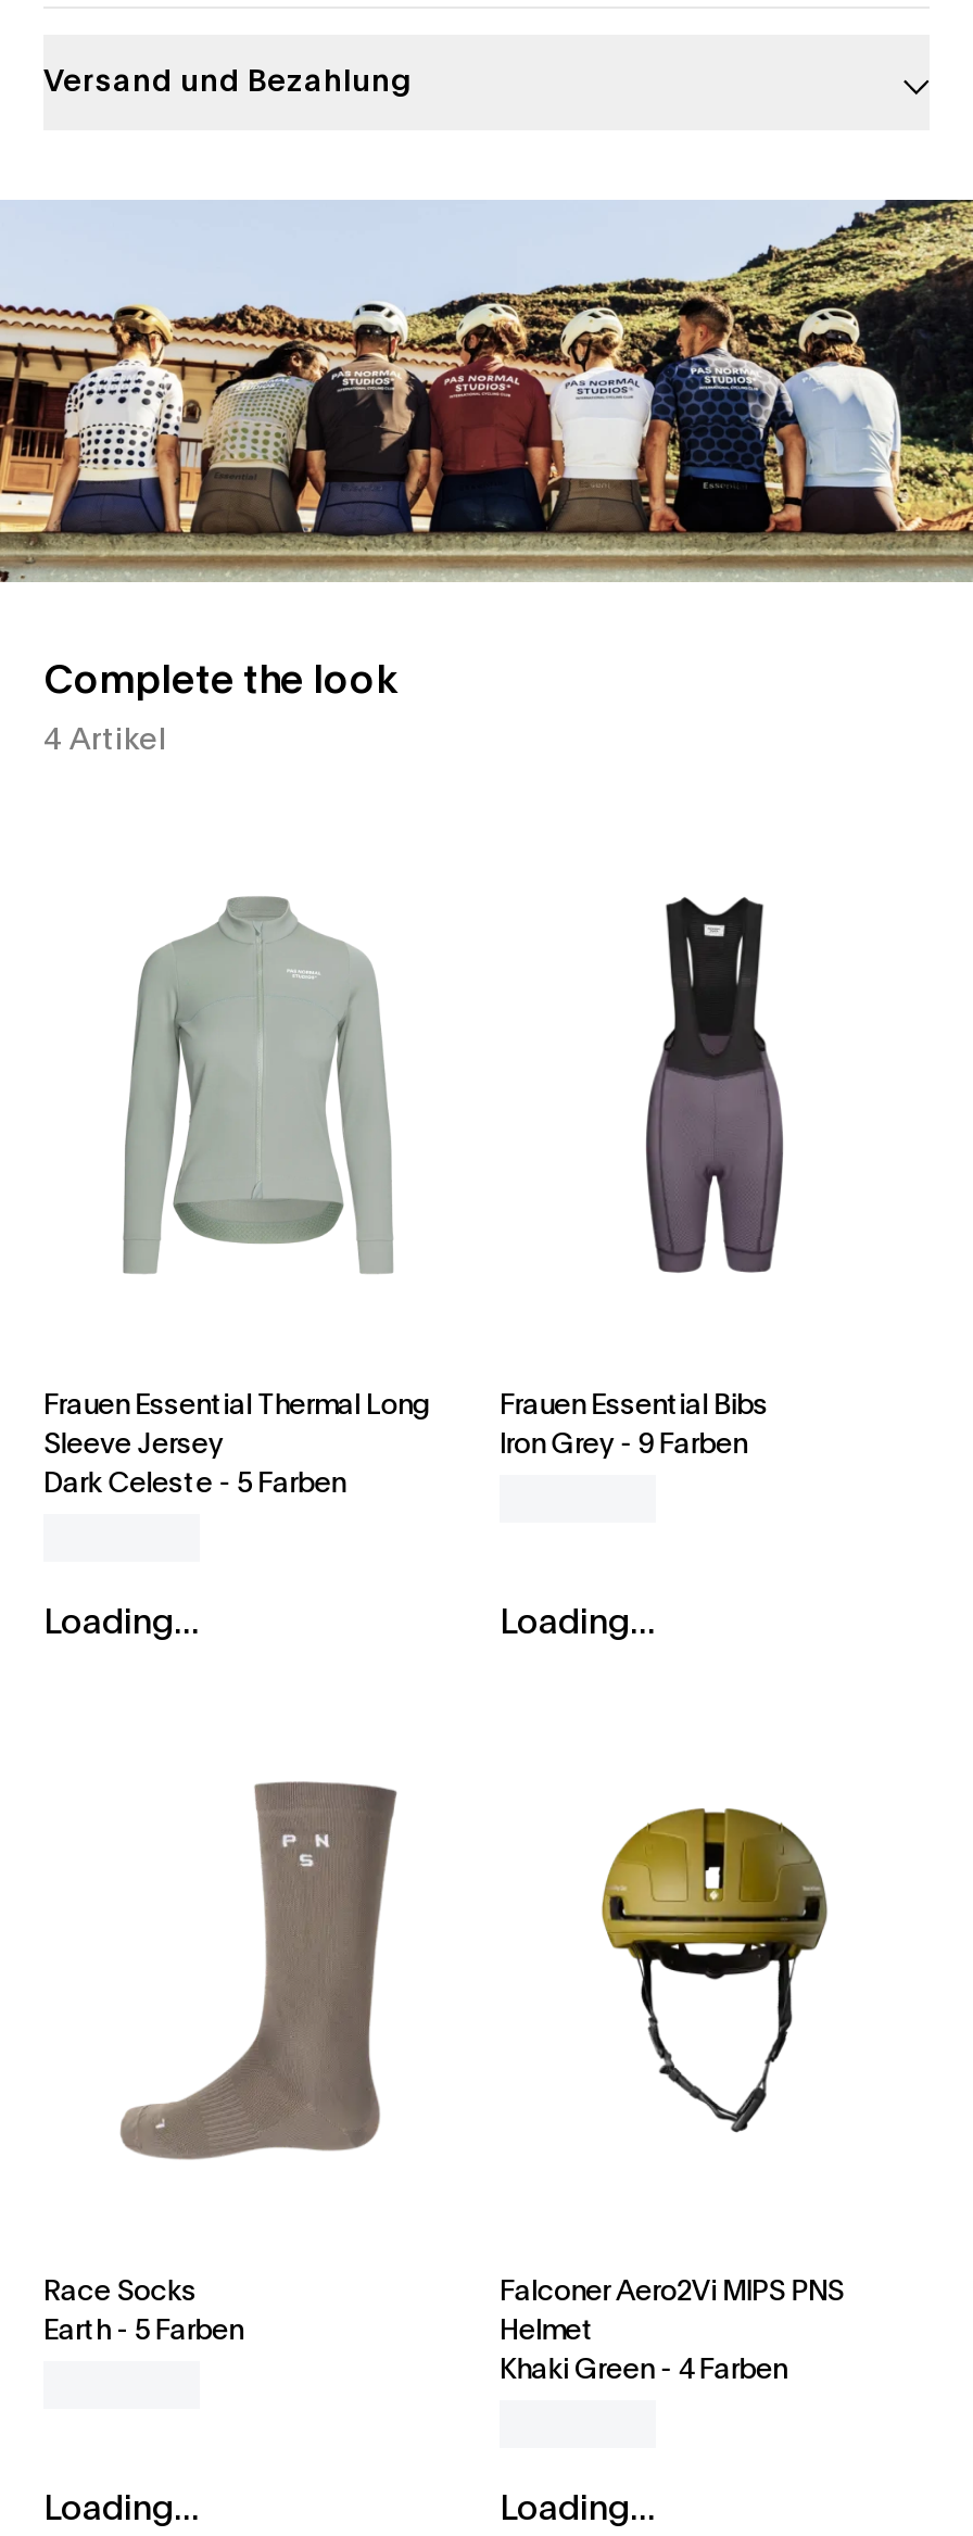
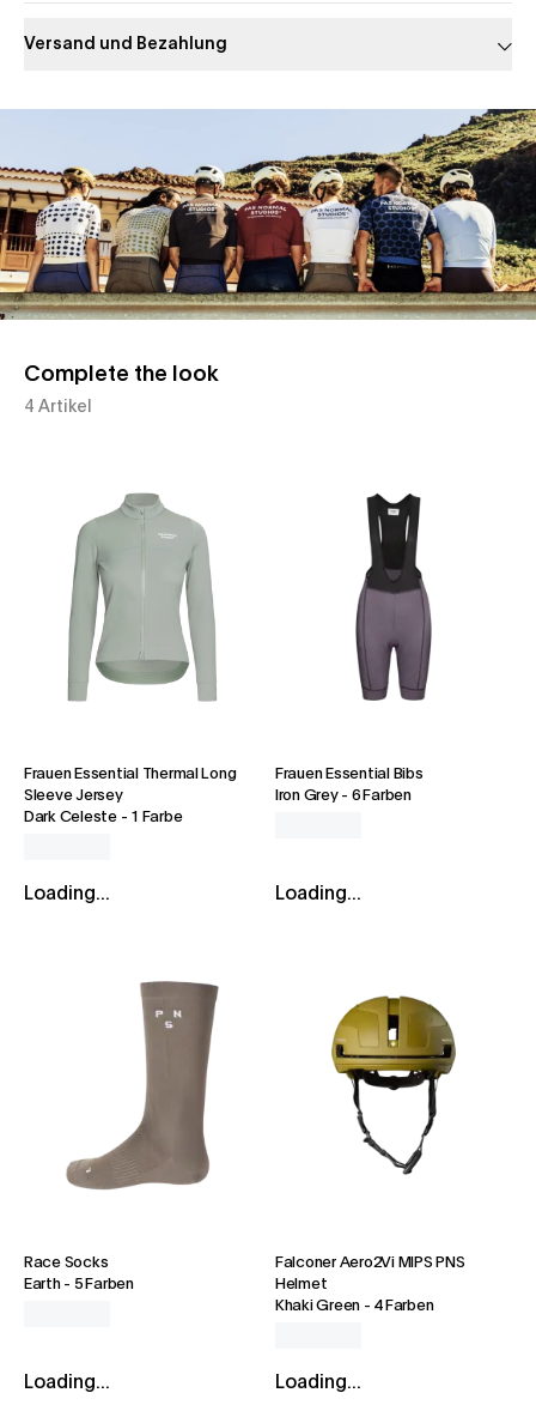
[500,1432,747,1460] Iron Grey - 9 Farben -> [275,789,411,804] Iron Grey - 6 Farben
[43,1471,345,1499] Dark Celeste - 5 Farben -> [24,810,182,826] Dark Celeste - 1 Farbe

